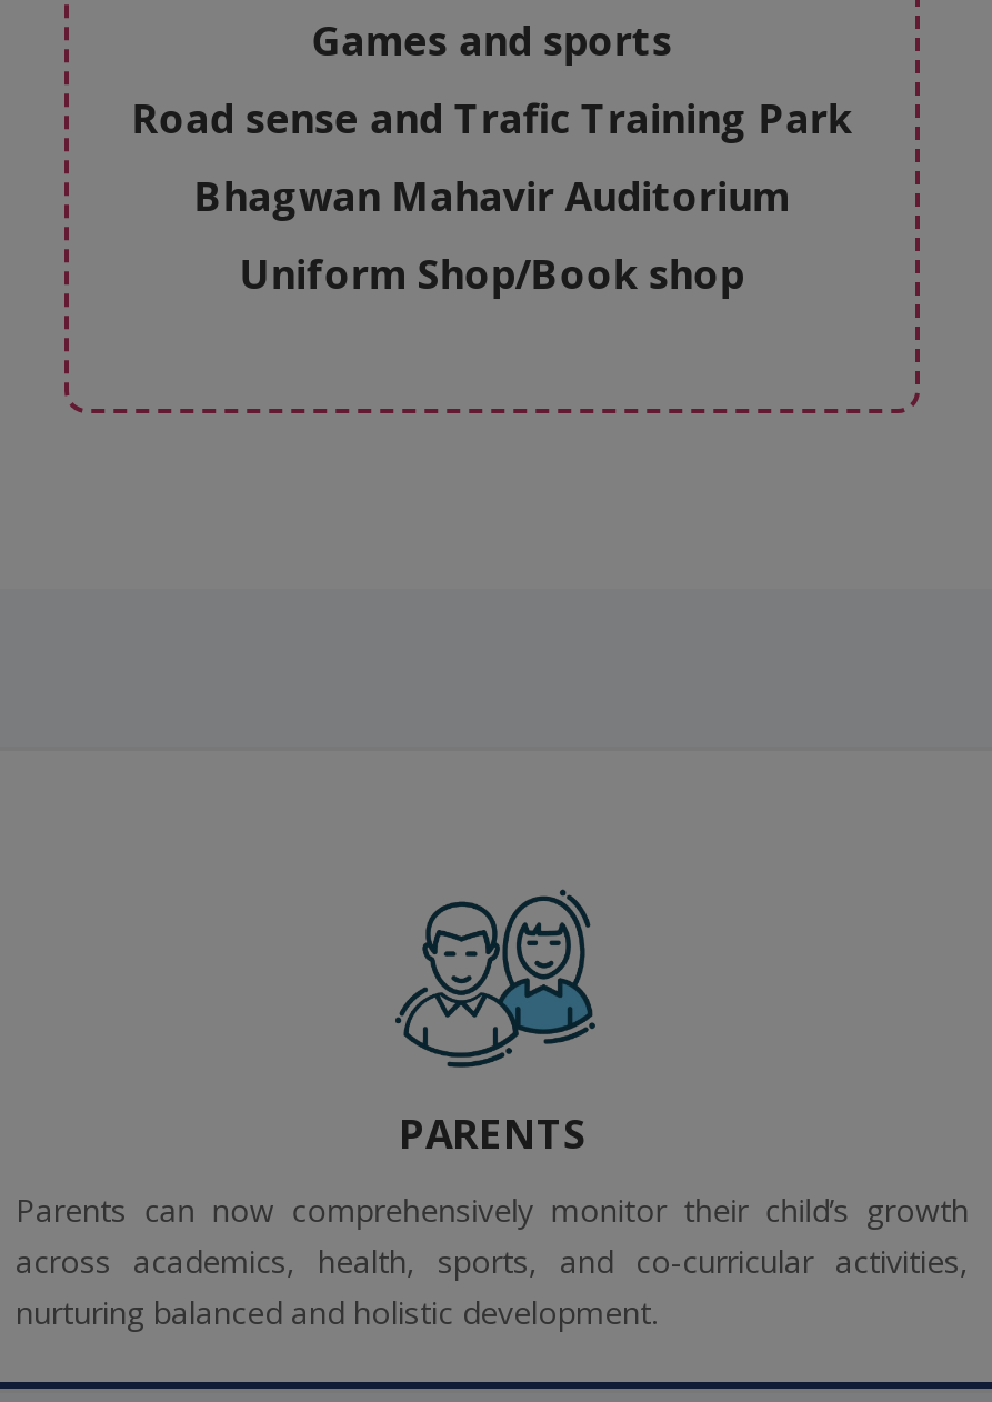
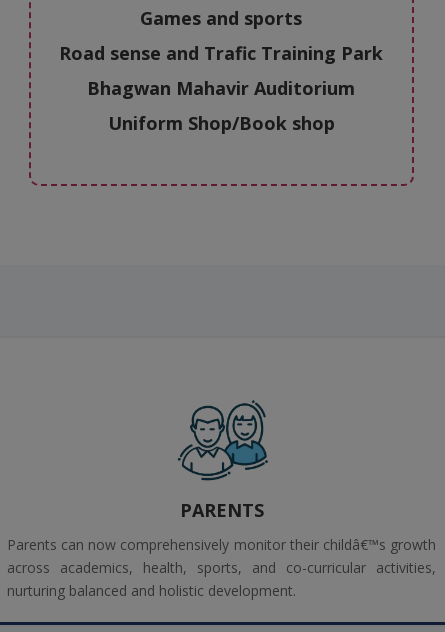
[16,1188,969,1230] Parents can now comprehensively monitor their child’s growth -> [7,535,436,554] Parents can now comprehensively monitor their childâ€™s growth

